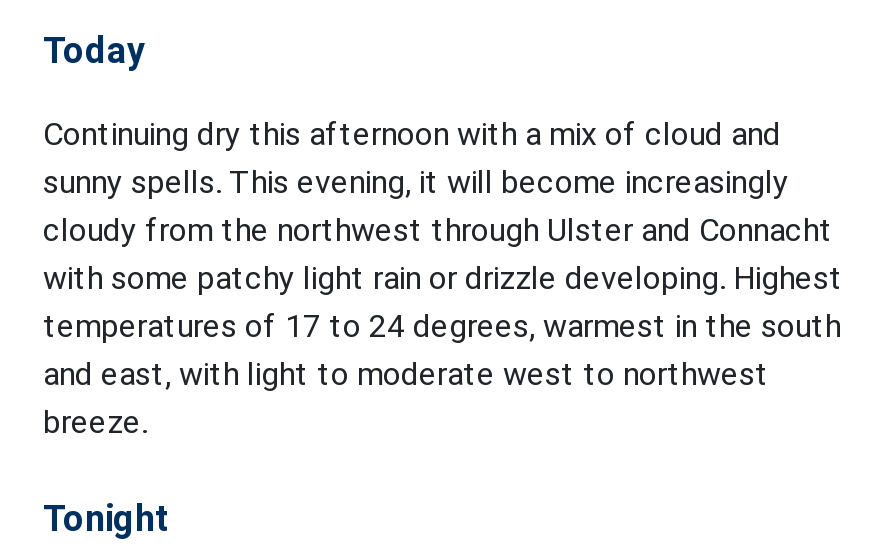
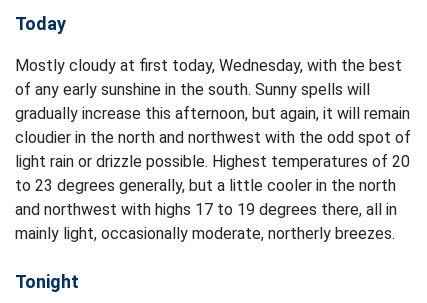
[43,116,843,442] Continuing dry this afternoon with a mix of cloud and | sunny spells. This evening, it will become increasingly | cloudy from the northwest through Ulster and Connacht | with some patchy light rain or drizzle developing. Highest | temperatures of 17 to 24 degrees, warmest in the south | and east, with light to moderate west to northwest | breeze. -> [15,56,411,243] Mostly cloudy at first today, Wednesday, with the best | of any early sunshine in the south. Sunny spells will | gradually increase this afternoon, but again, it will remain | cloudier in the north and northwest with the odd spot of | light rain or drizzle possible. Highest temperatures of 20 | to 23 degrees generally, but a little cooler in the north | and northwest with highs 17 to 19 degrees there, all in | mainly light, occasionally moderate, northerly breezes.

